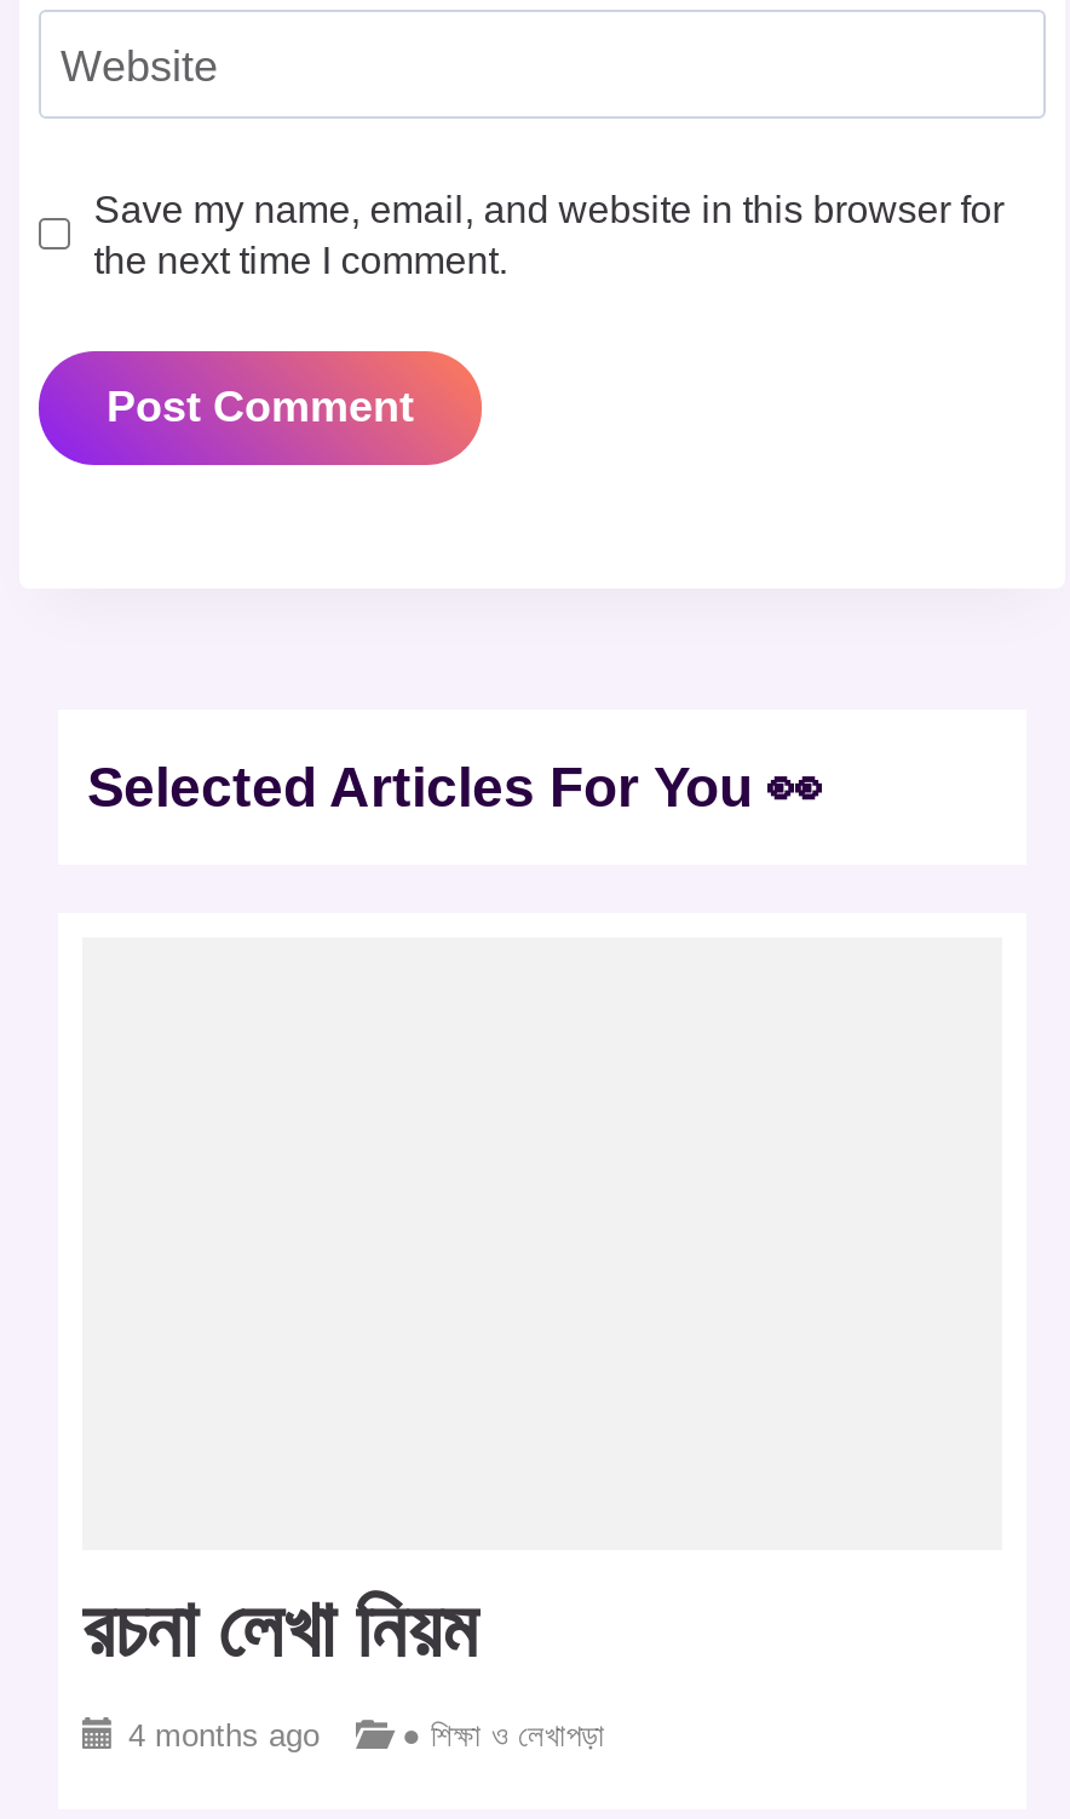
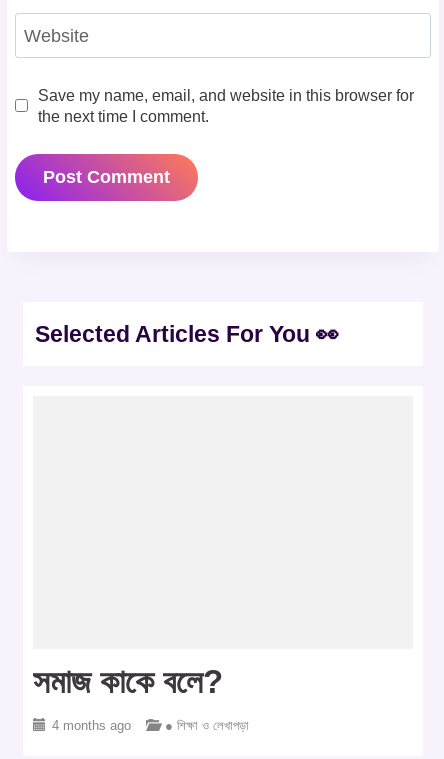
[82,1584,477,1674] রচনা লেখা নিয়ম -> [33,663,223,700] সমাজ কাকে বলে?

